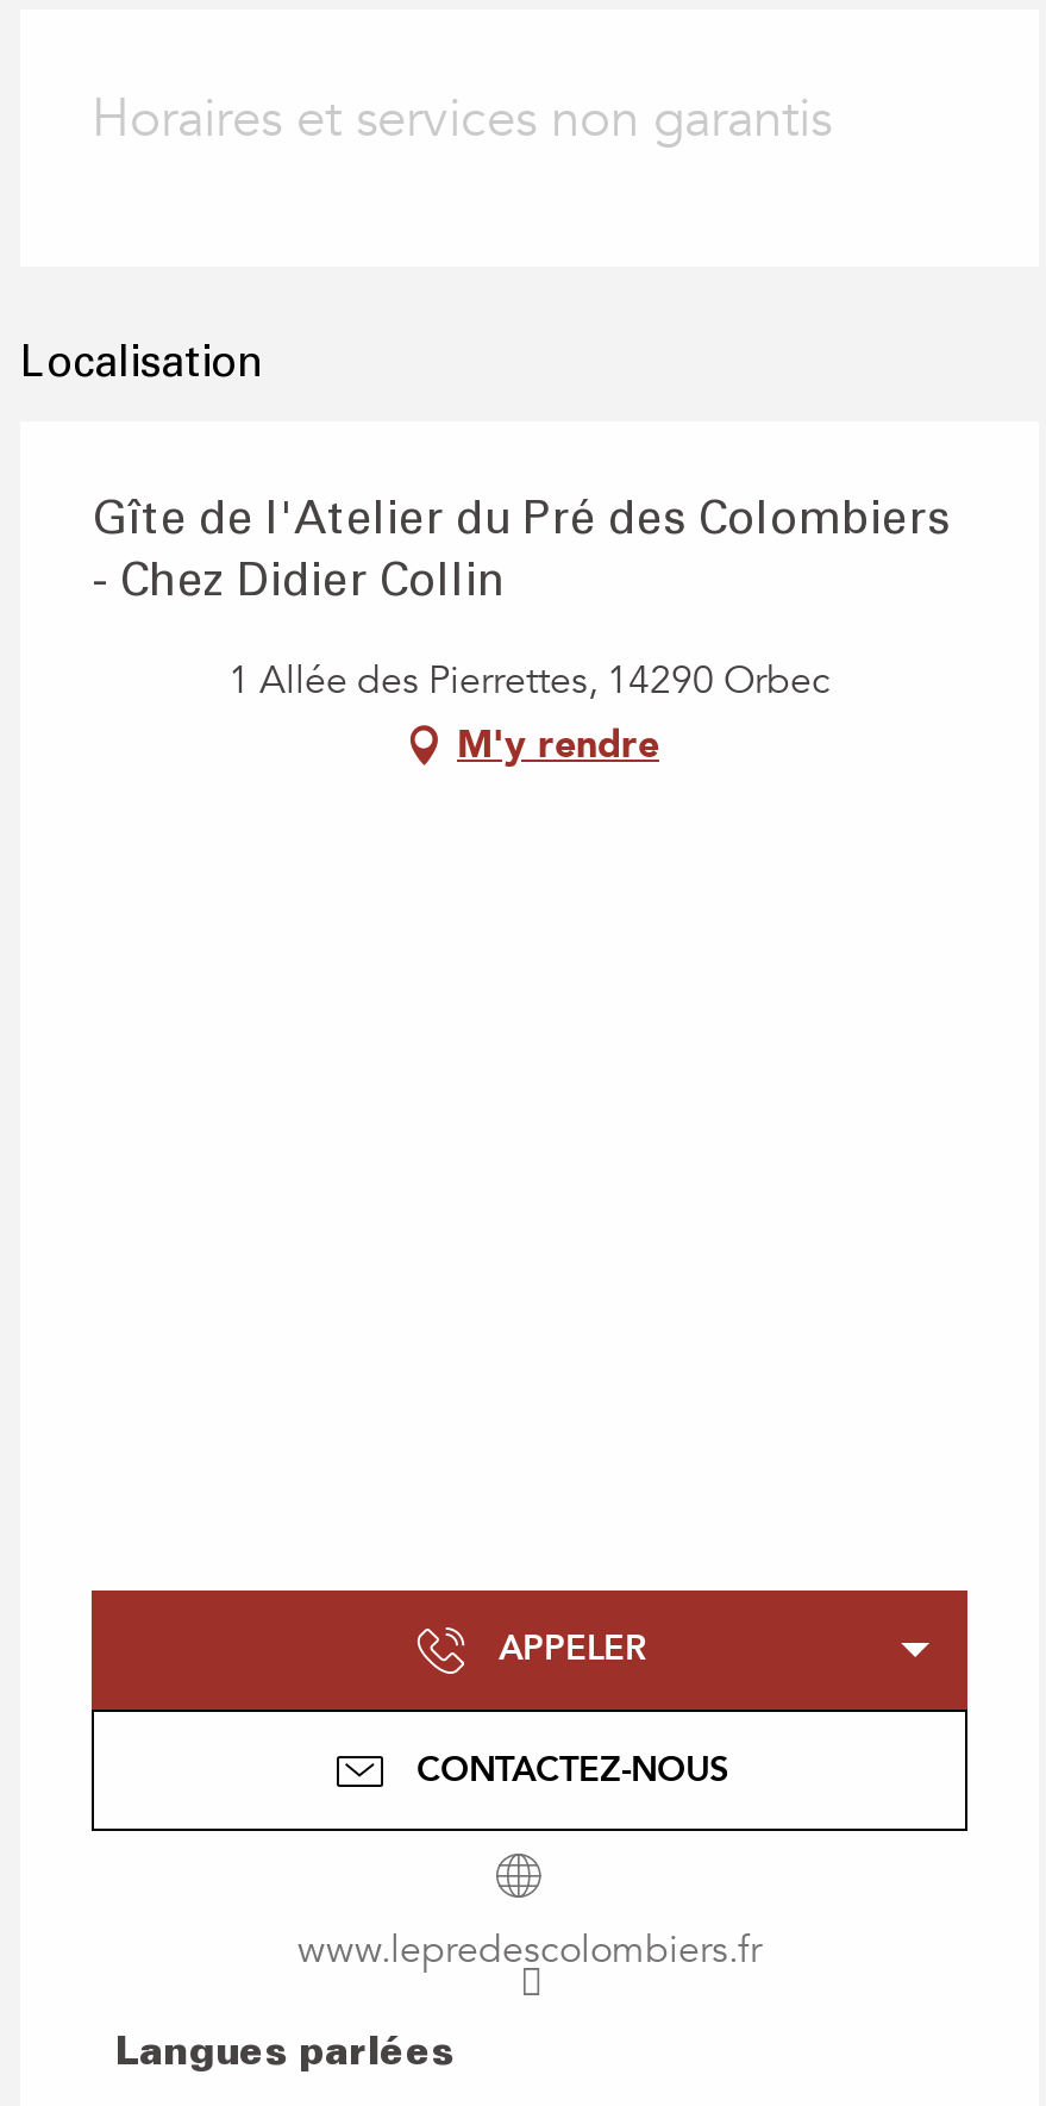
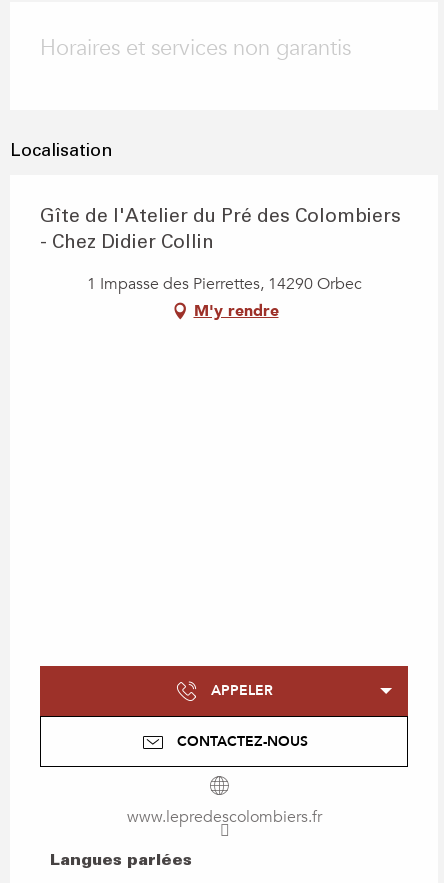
[228,655,831,707] 1 Allée des Pierrettes, 14290 Orbec -> [86,273,361,295] 1 Impasse des Pierrettes, 14290 Orbec

